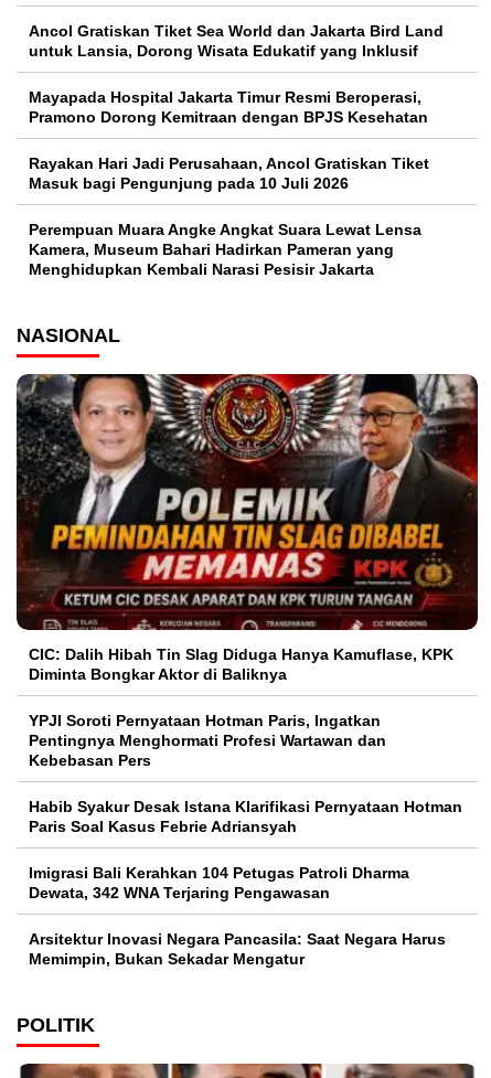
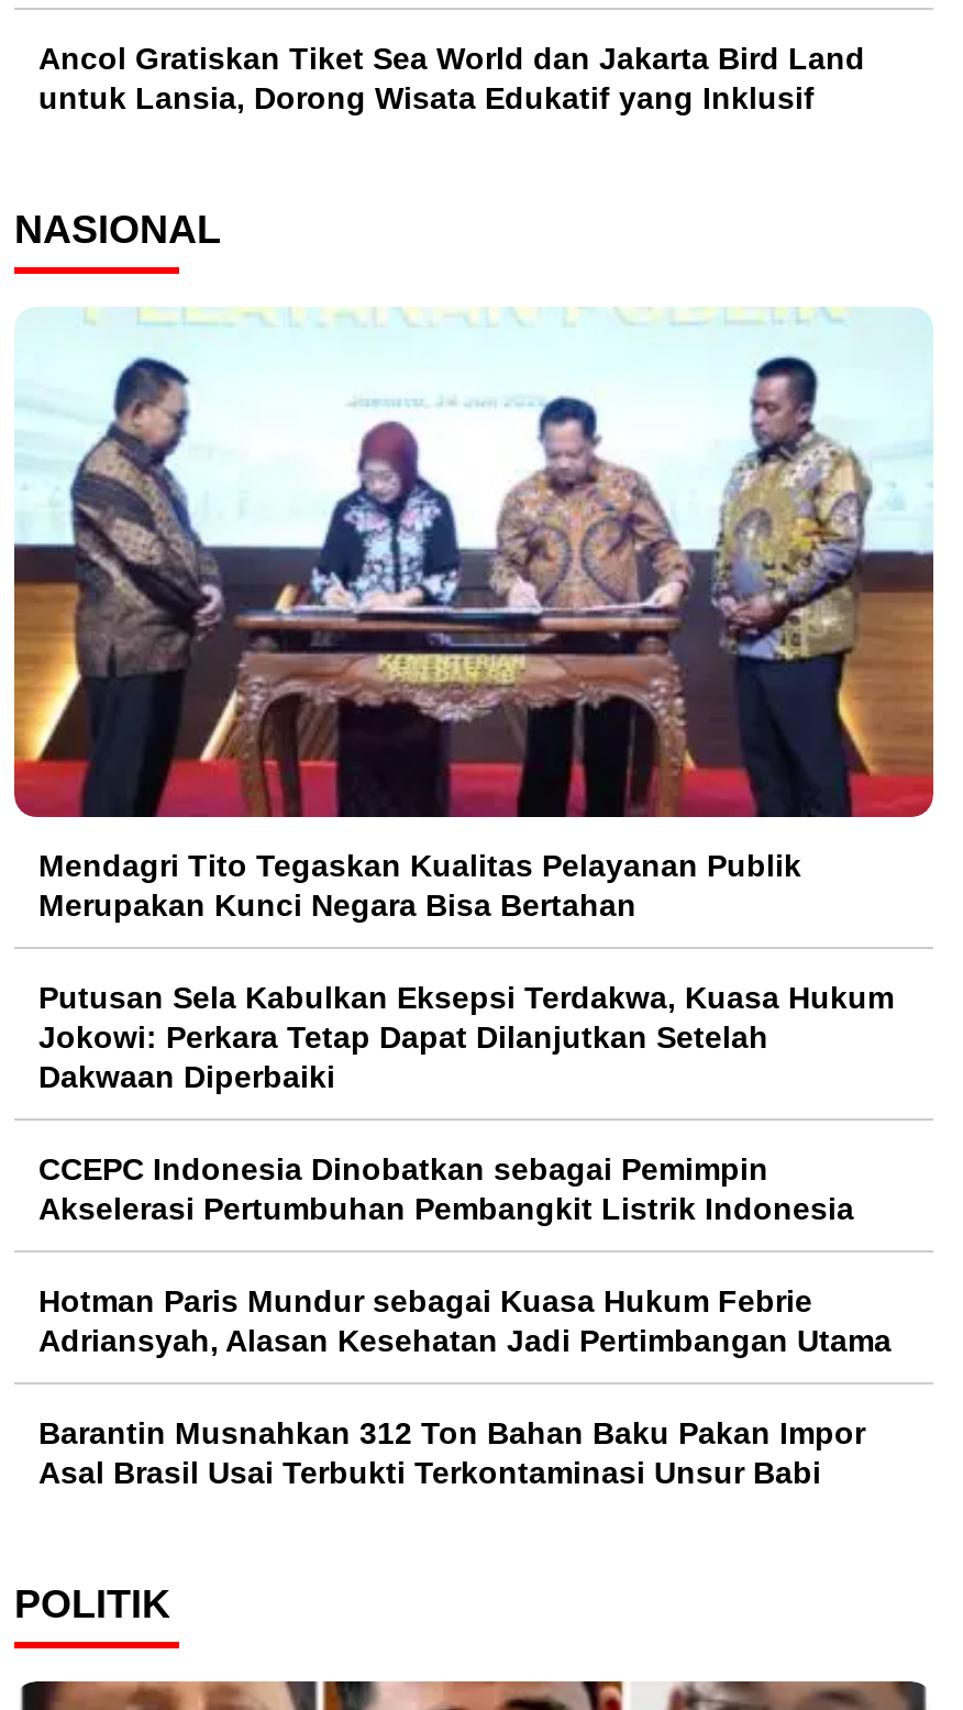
[29,88,429,278] Mayapada Hospital Jakarta Timur Resmi Beroperasi, | Pramono Dorong Kemitraan dengan BPJS Kesehatan | Rayakan Hari Jadi Perusahaan, Ancol Gratiskan Tiket | Masuk bagi Pengunjung pada 10 Juli 2026 | Perempuan Muara Angke Angkat Suara Lewat Lensa | Kamera, Museum Bahari Hadirkan Pameran yang | Menghidupkan Kembali Narasi Pesisir Jakarta -> none
[15,373,479,683] [image] | CIC: Dalih Hibah Tin Slag Diduga Hanya Kamuflase, KPK | Diminta Bongkar Aktor di Baliknya -> [12,307,936,922] [image] | Mendagri Tito Tegaskan Kualitas Pelayanan Publik | Merupakan Kunci Negara Bisa Bertahan
[29,711,386,769] YPJI Soroti Pernyataan Hotman Paris, Ingatkan | Pentingnya Menghormati Profesi Wartawan dan | Kebebasan Pers -> [38,979,894,1094] Putusan Sela Kabulkan Eksepsi Terdakwa, Kuasa Hukum | Jokowi: Perkara Tetap Dapat Dilanjutkan Setelah | Dakwaan Diperbaiki
[29,798,462,835] Habib Syakur Desak Istana Klarifikasi Pernyataan Hotman | Paris Soal Kasus Febrie Adriansyah -> [38,1151,854,1226] CCEPC Indonesia Dinobatkan sebagai Pemimpin | Akselerasi Pertumbuhan Pembangkit Listrik Indonesia
[29,864,409,901] Imigrasi Bali Kerahkan 104 Petugas Patroli Dharma | Dewata, 342 WNA Terjaring Pengawasan -> [38,1283,892,1358] Hotman Paris Mundur sebagai Kuasa Hukum Febrie | Adriansyah, Alasan Kesehatan Jadi Pertimbangan Utama
[29,930,446,967] Arsitektur Inovasi Negara Pancasila: Saat Negara Harus | Memimpin, Bukan Sekadar Mengatur -> [38,1415,865,1490] Barantin Musnahkan 312 Ton Bahan Baku Pakan Impor | Asal Brasil Usai Terbukti Terkontaminasi Unsur Babi

